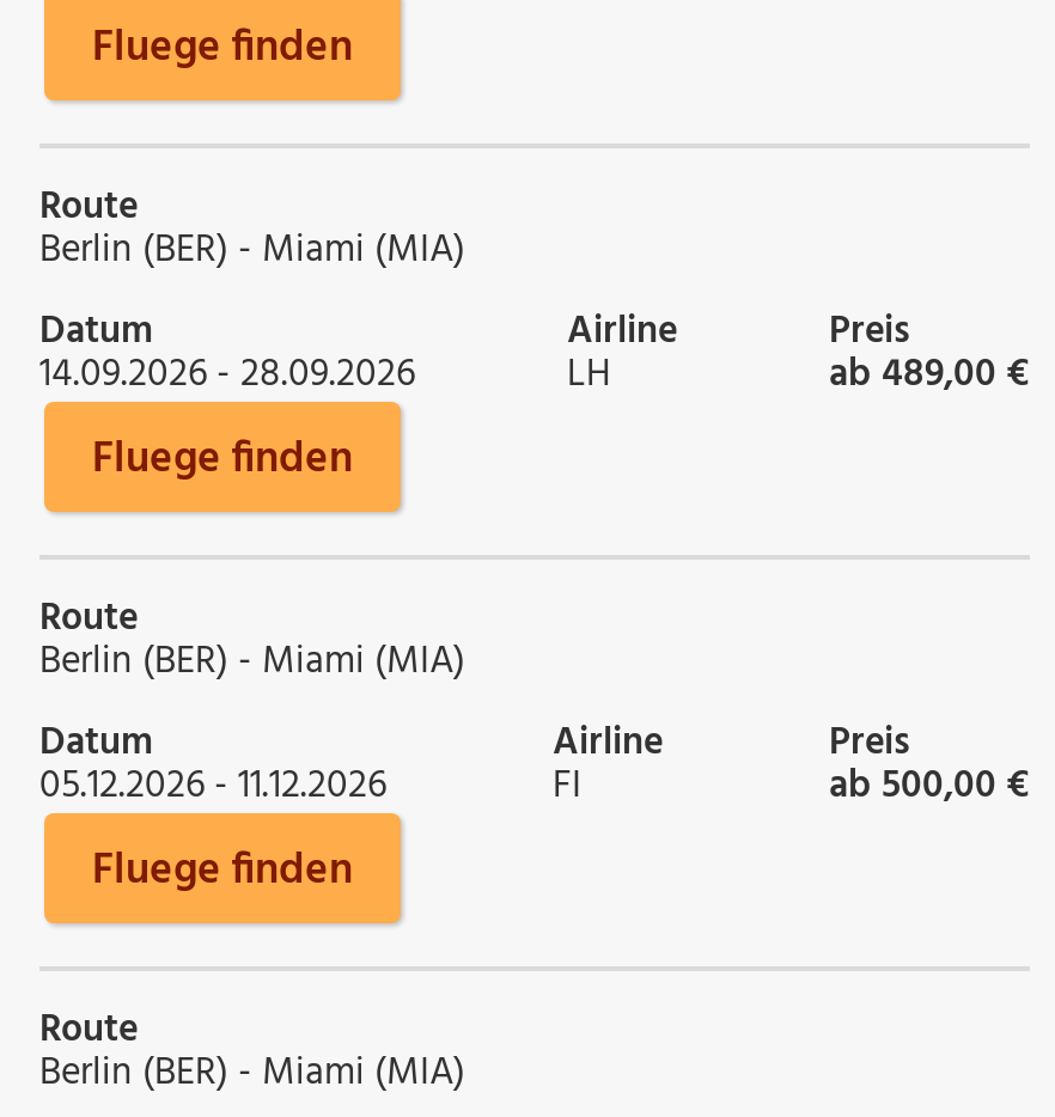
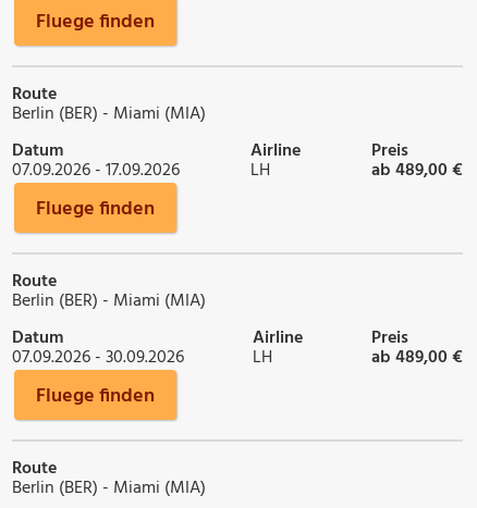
[39,344,415,407] 14.09.2026 - 28.09.2026 -> [12,157,180,185] 07.09.2026 - 17.09.2026
[39,756,386,818] 05.12.2026 - 11.12.2026 -> [12,344,184,372] 07.09.2026 - 30.09.2026
[553,756,581,818] FI -> [253,344,272,372] LH
[829,756,1030,818] ab 500,00 € -> [371,344,463,372] ab 489,00 €

